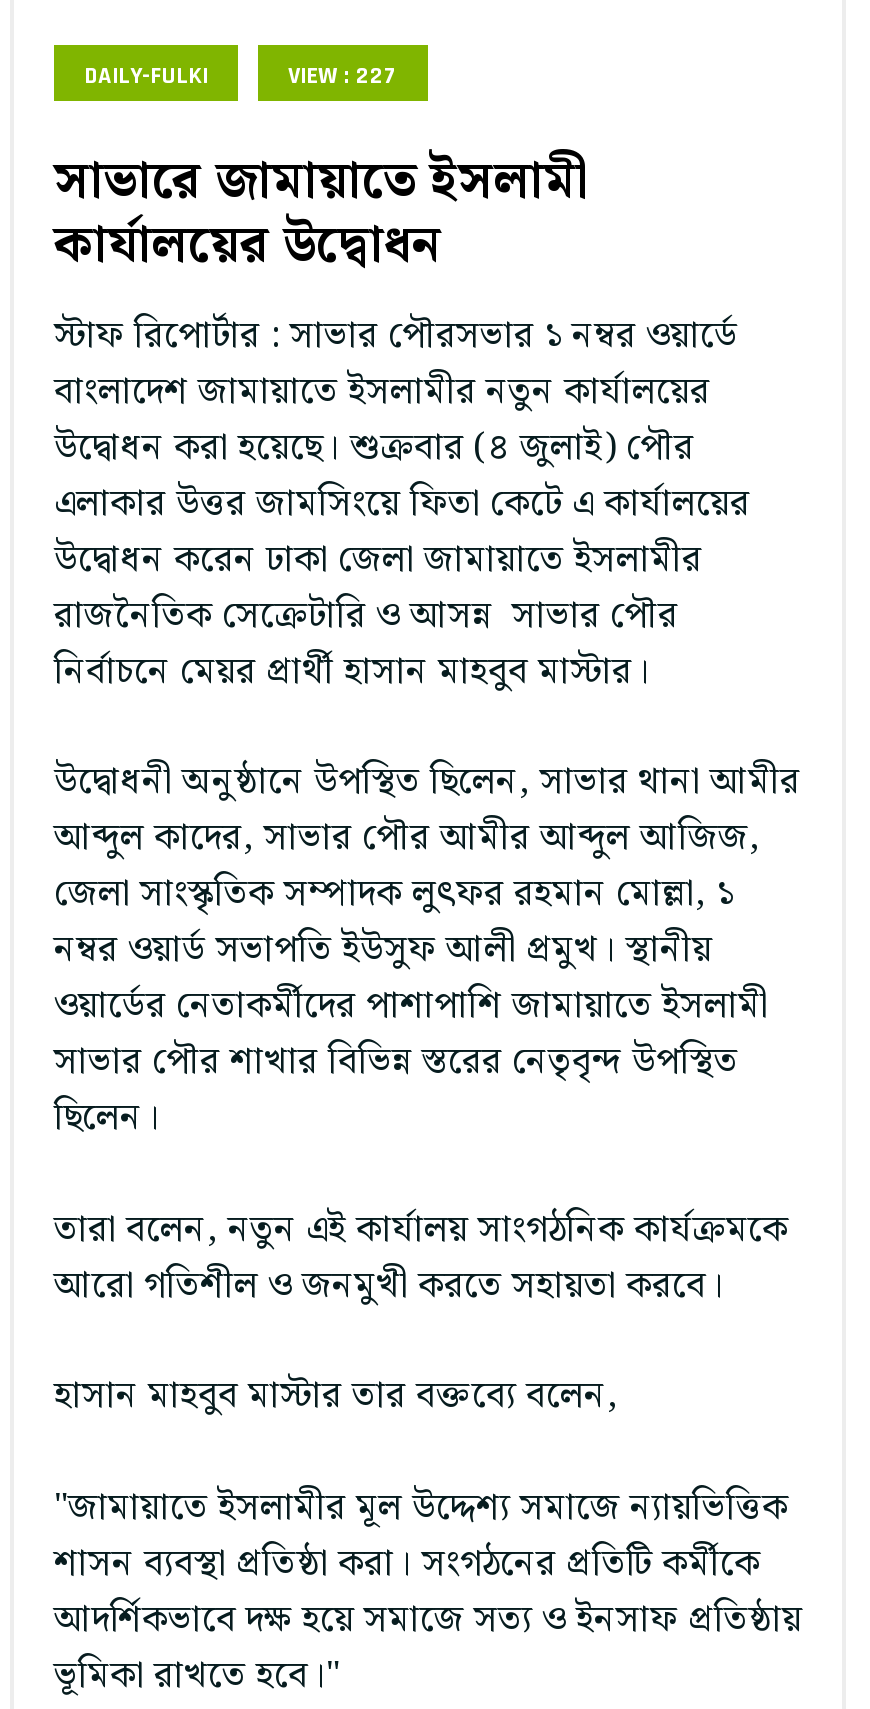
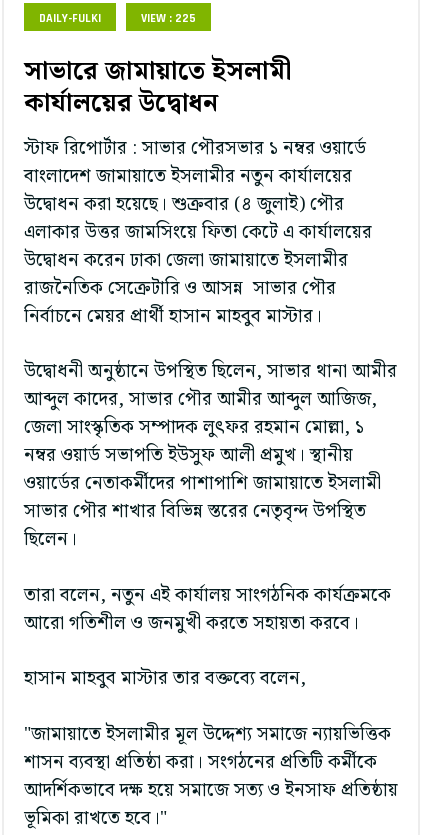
[288,60,398,90] VIEW : 227 -> [141,11,196,26] VIEW : 225

